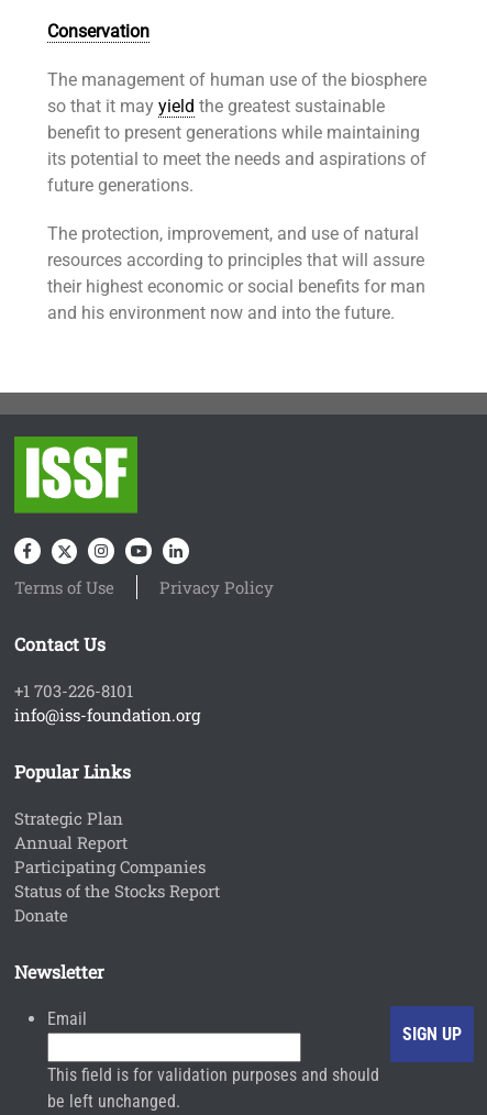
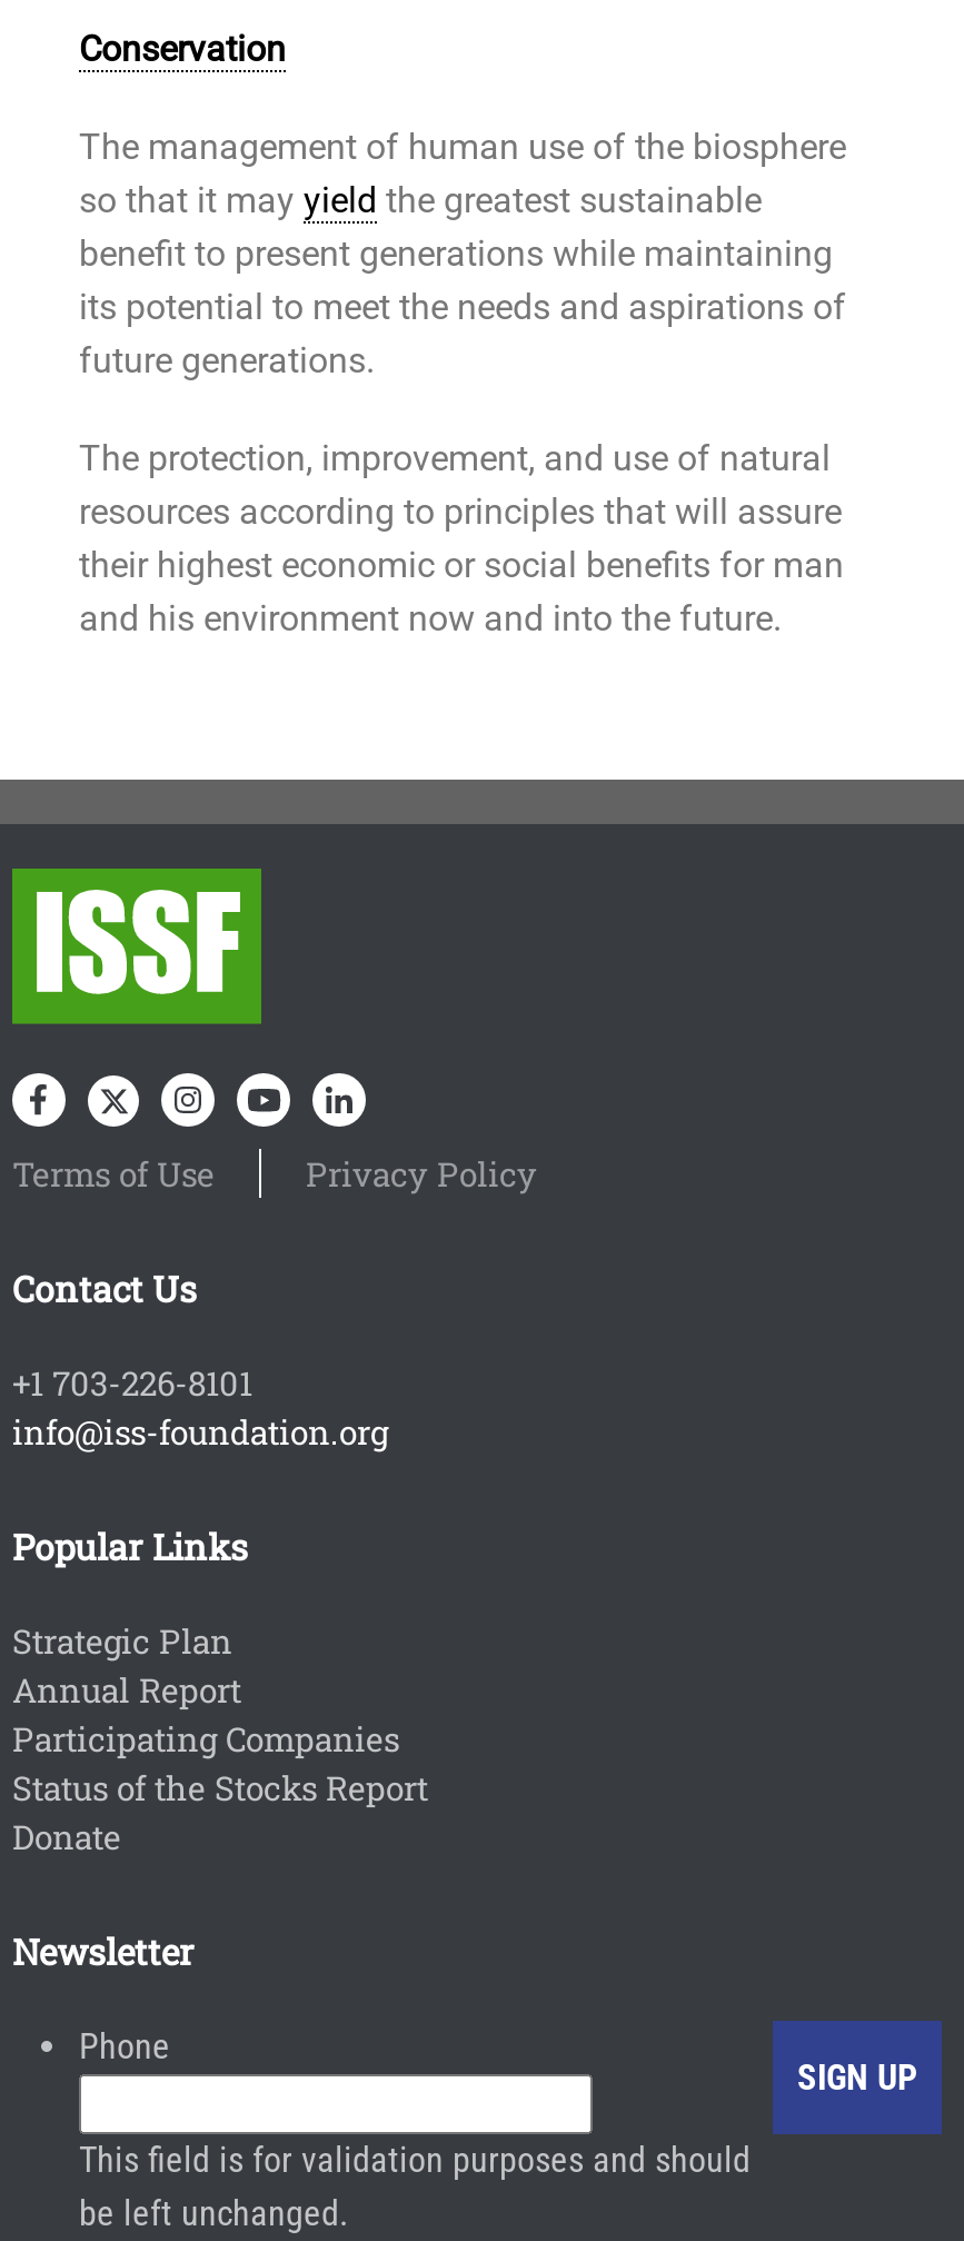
[47,1008,87,1029] Email -> [79,2026,170,2068] Phone

